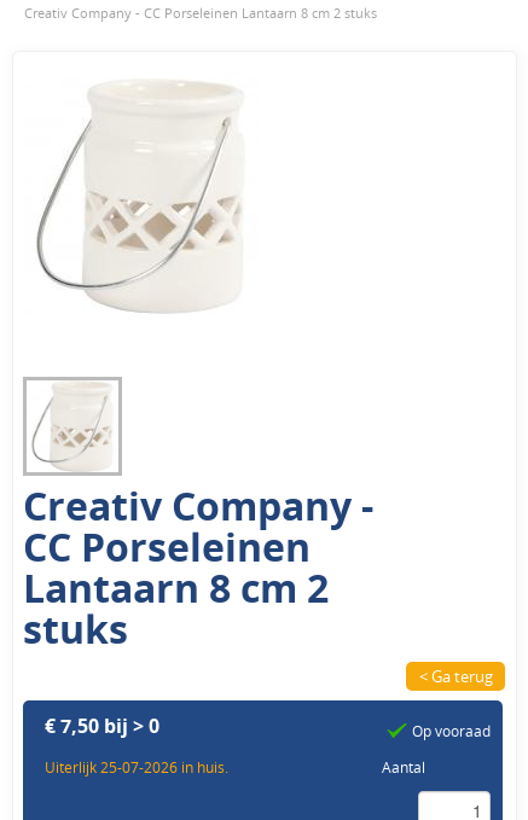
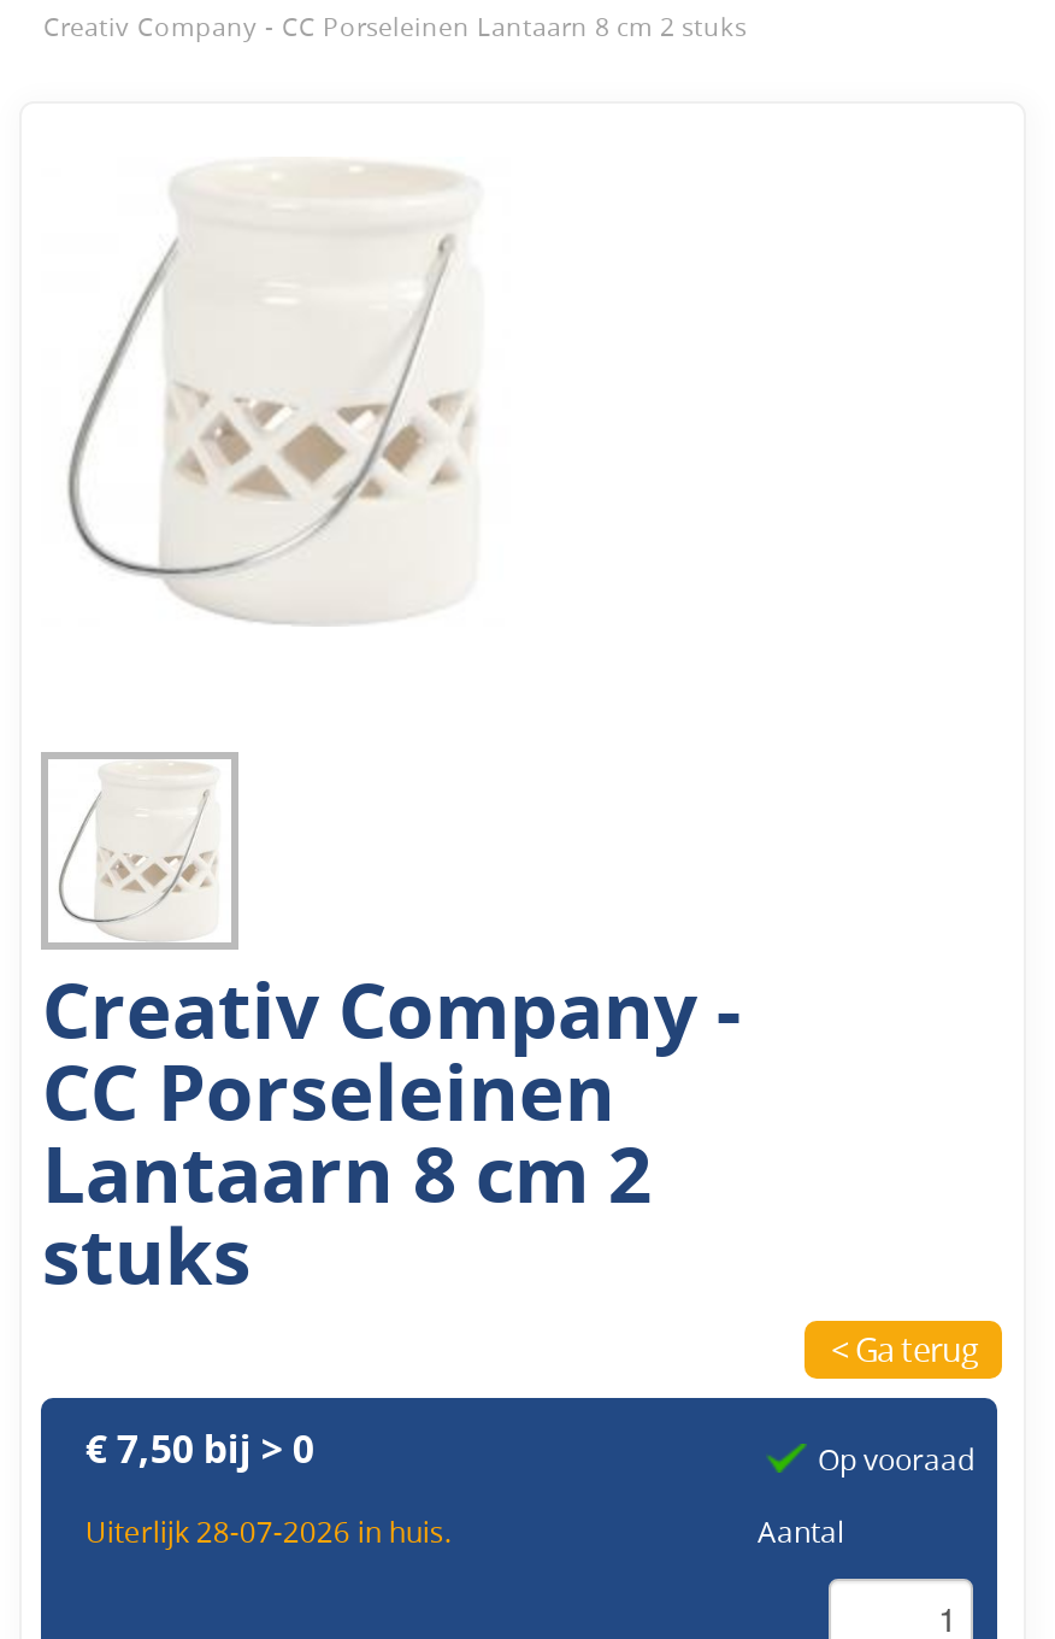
[45,757,229,777] Uiterlijk 25-07-2026 in huis. -> [85,1512,451,1550] Uiterlijk 28-07-2026 in huis.

